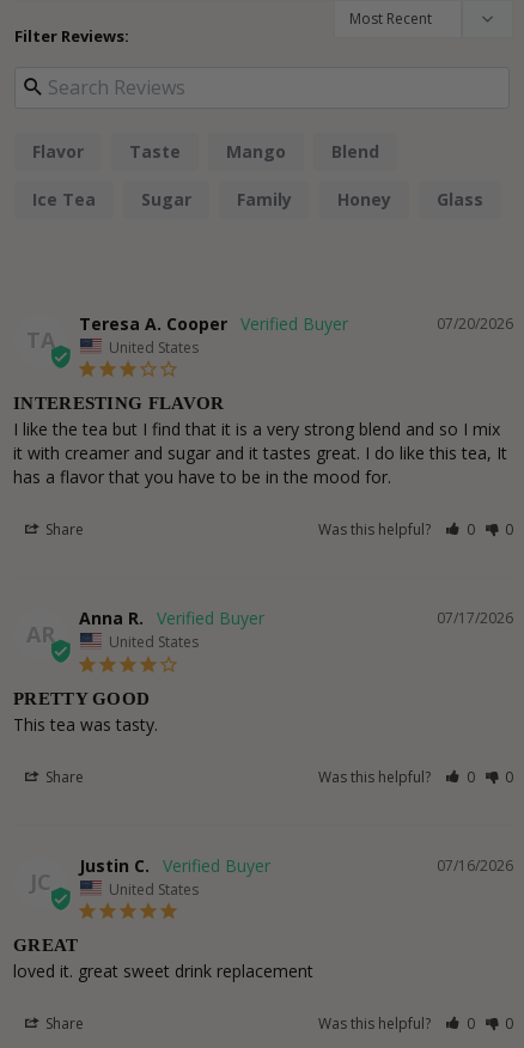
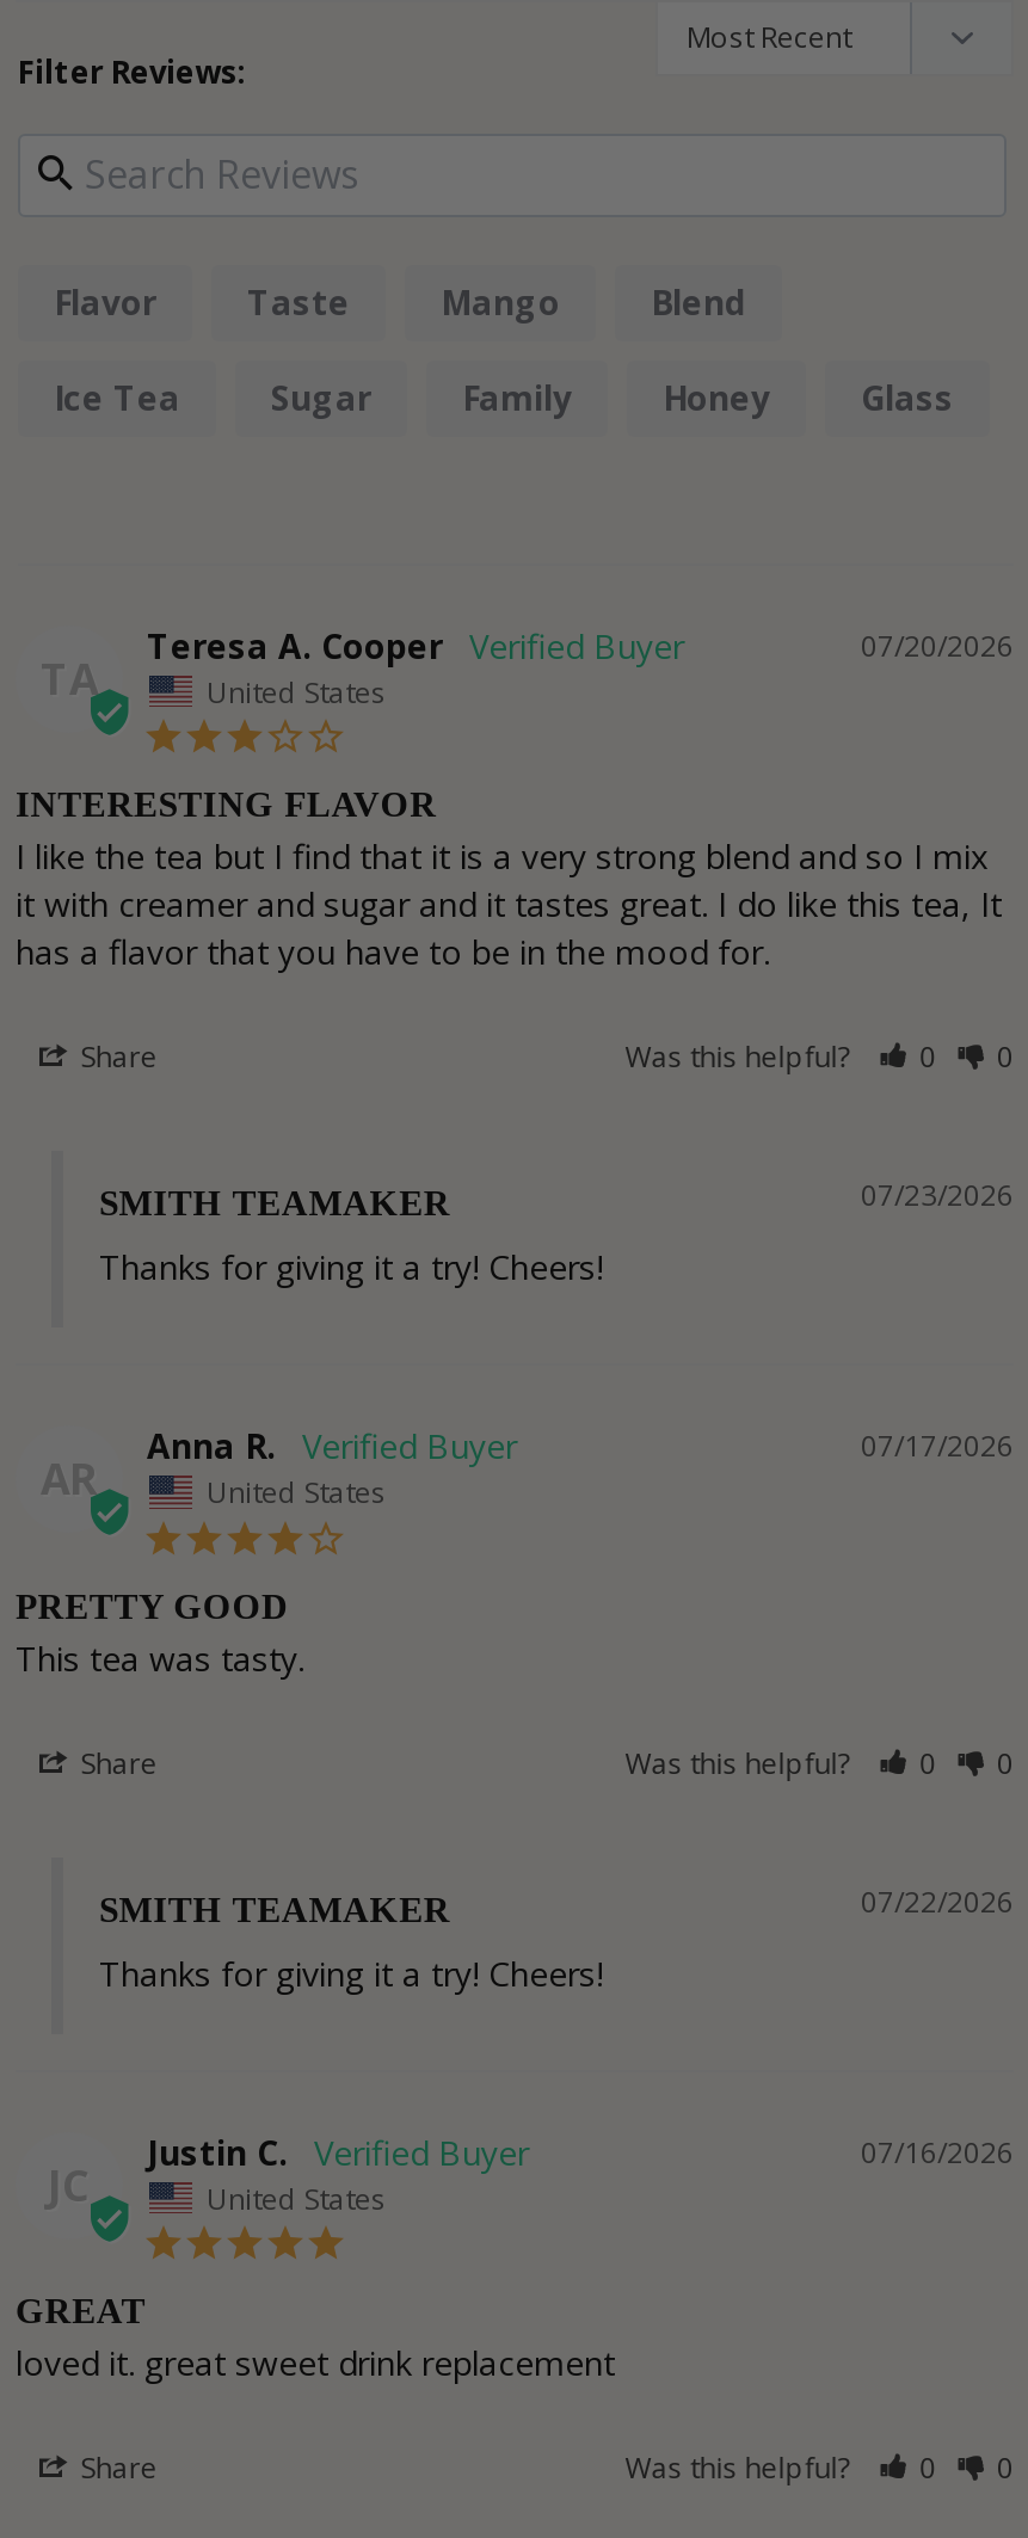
none -> [99,1175,1014,1290] 07/23/2026 | SMITH TEAMAKER | Thanks for giving it a try! Cheers!
none -> [99,1880,1014,1995] 07/22/2026 | SMITH TEAMAKER | Thanks for giving it a try! Cheers!

